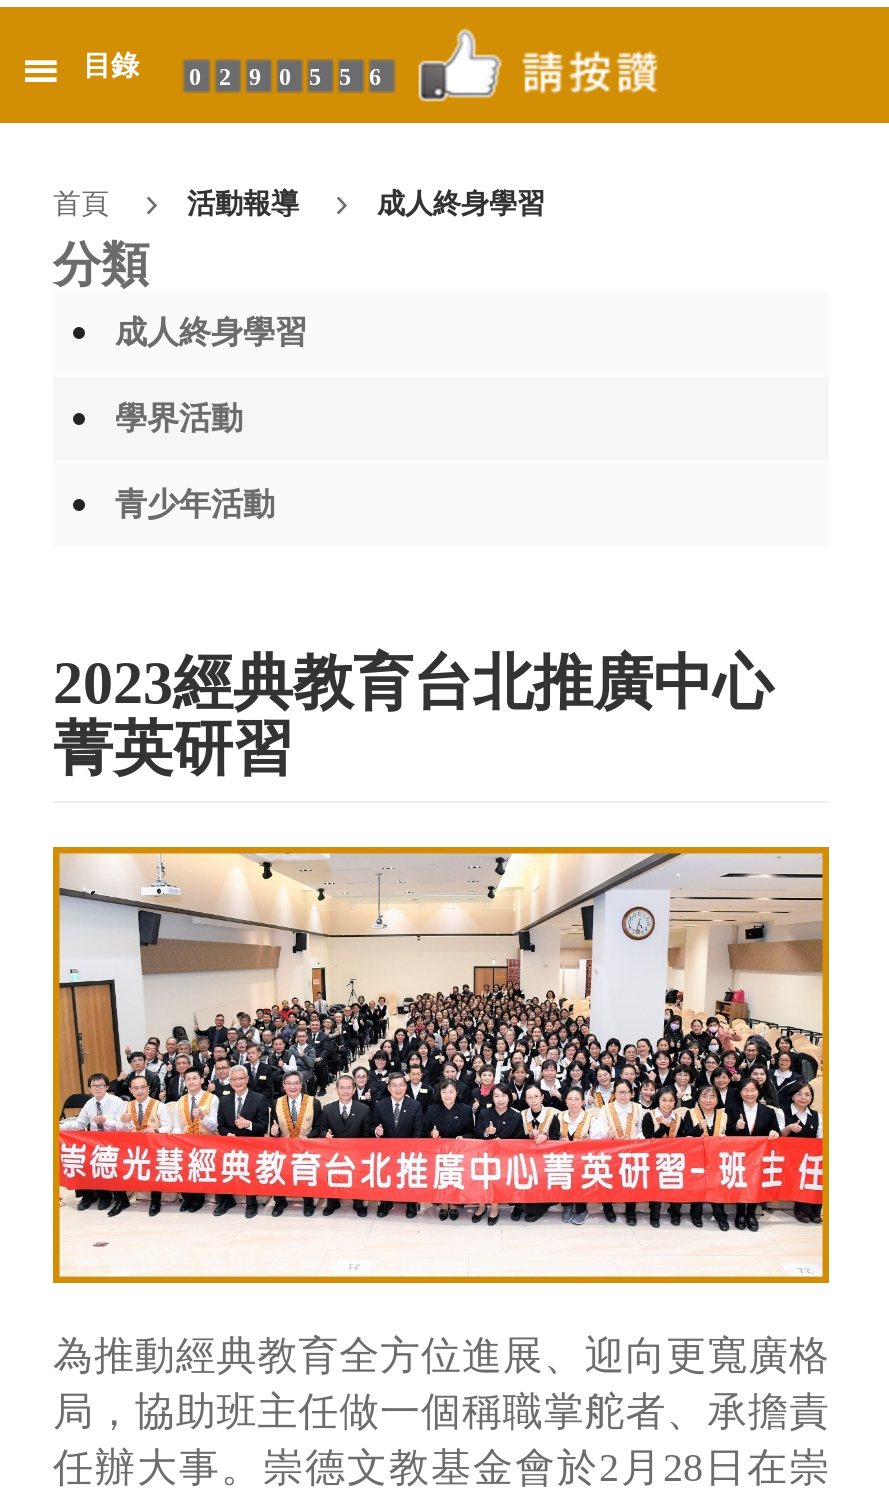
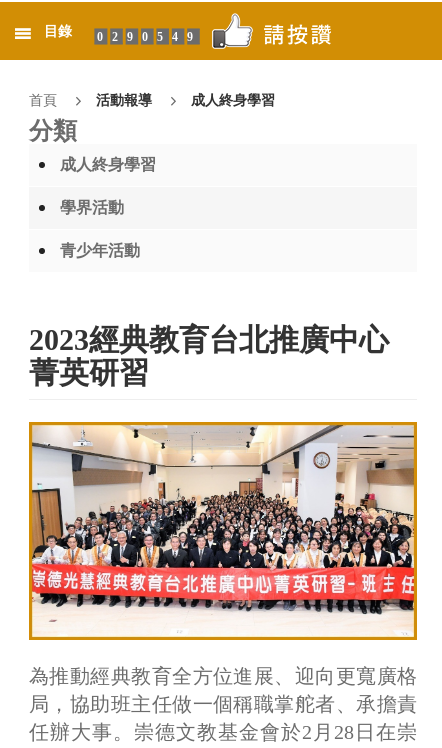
[83,51,399,91] 目錄 0290556 -> [44,24,202,44] 目錄 0290549

